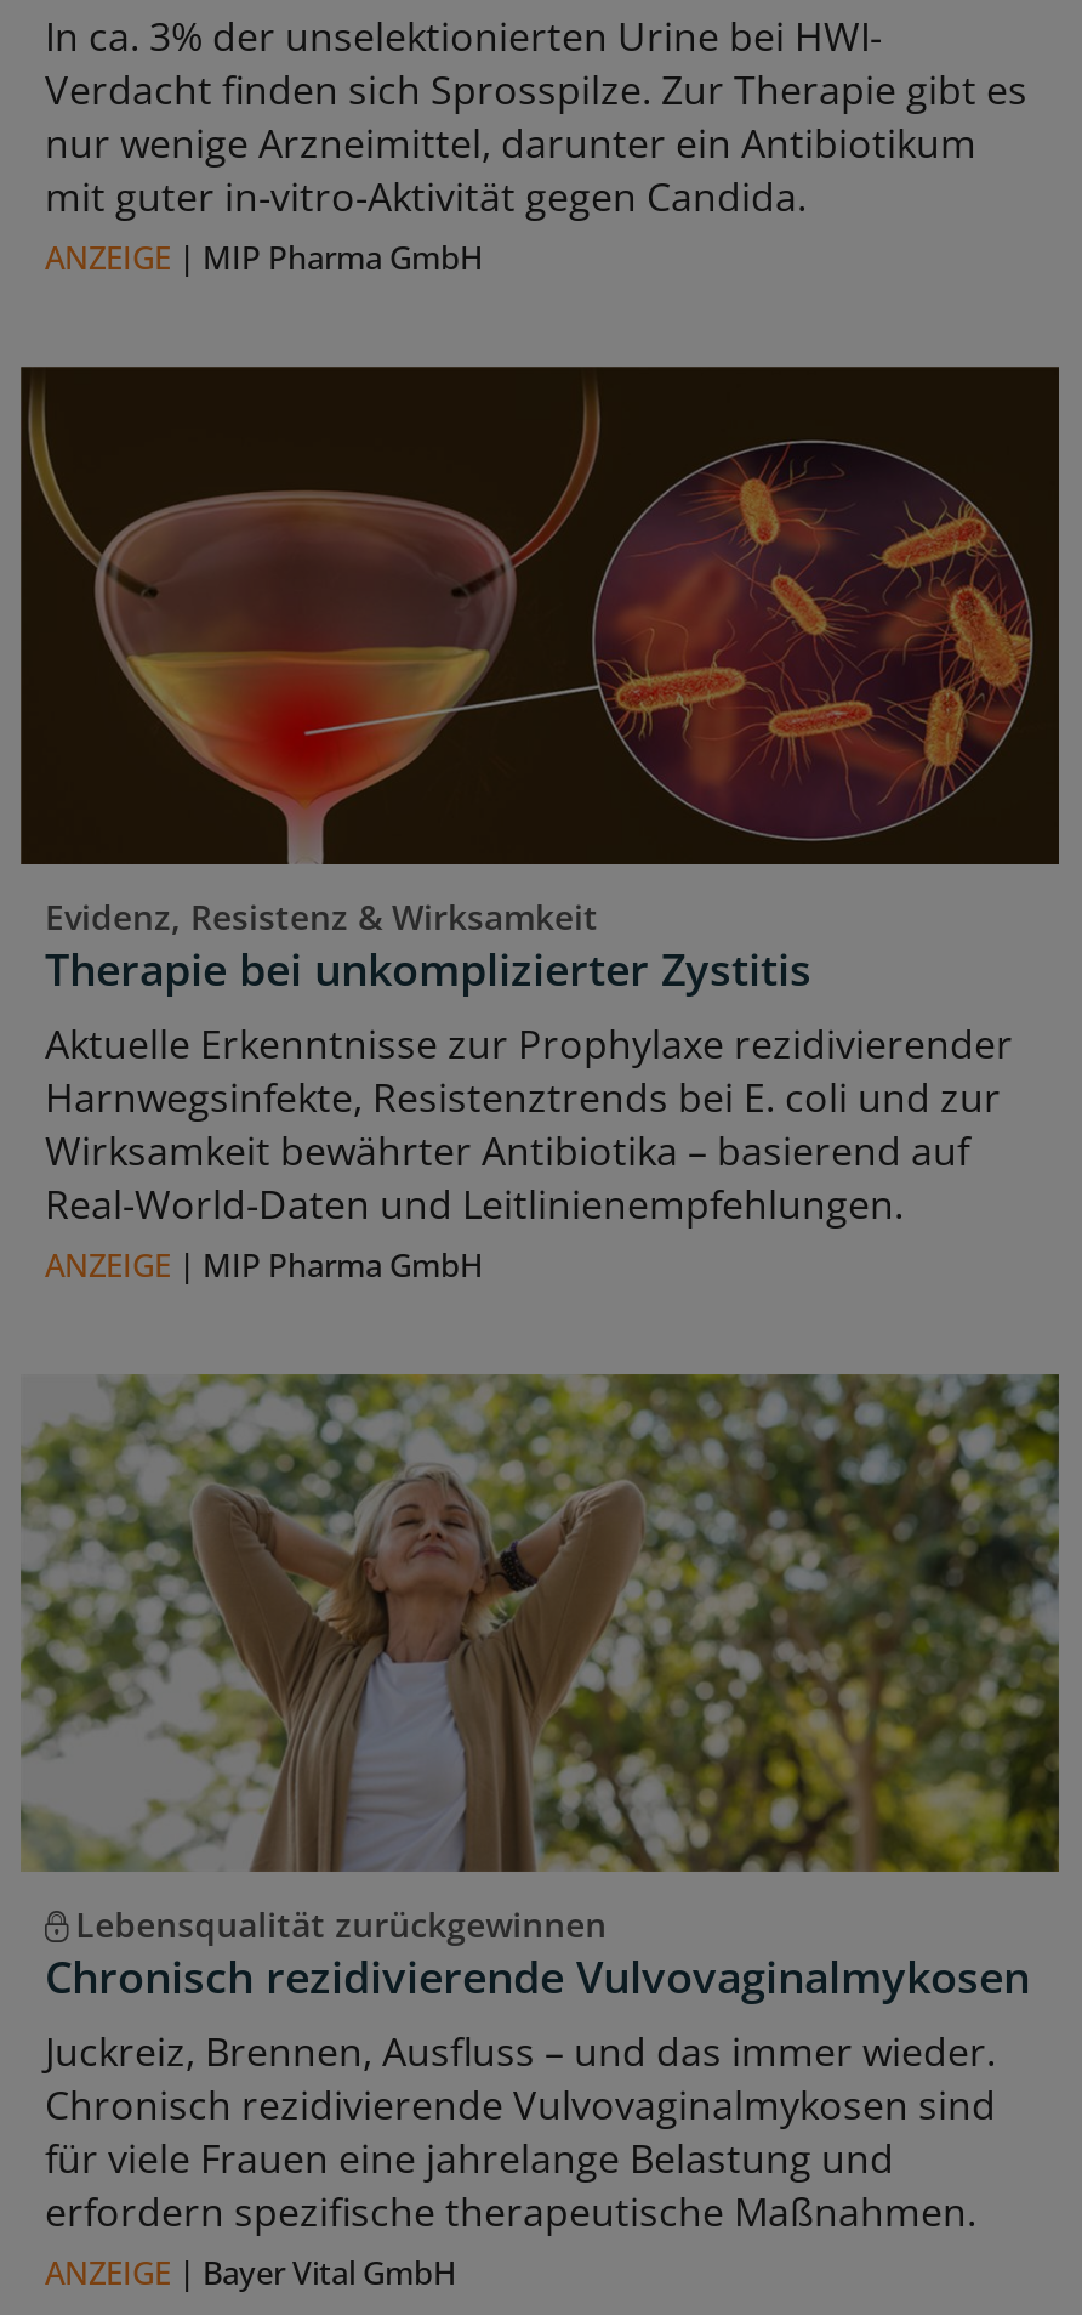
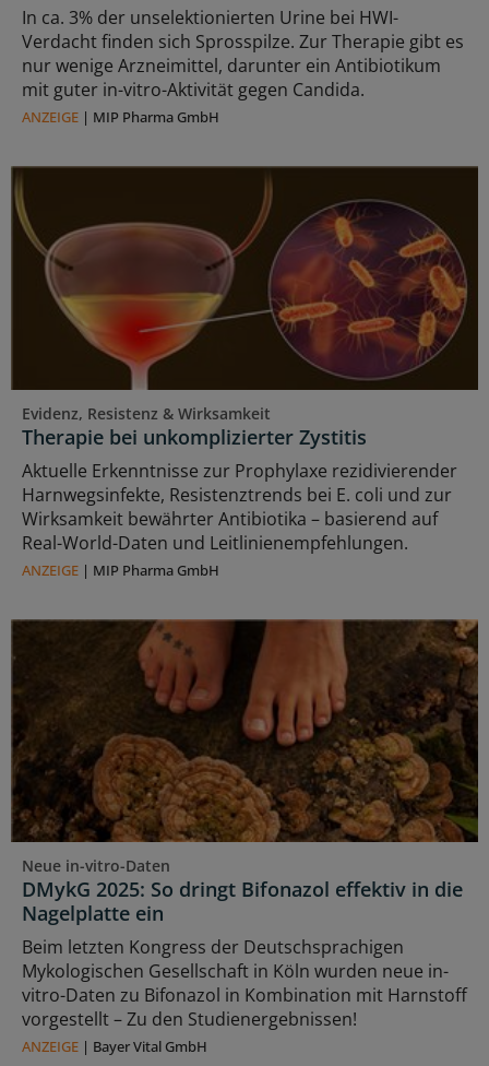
[21,1372,1061,2239] [image] | Lebensqualität zurückgewinnen | Chronisch rezidivierende Vulvovaginalmykosen | Juckreiz, Brennen, Ausfluss – und das immer wieder. | Chronisch rezidivierende Vulvovaginalmykosen sind | für viele Frauen eine jahrelange Belastung und | erfordern spezifische therapeutische Maßnahmen. -> [10,618,479,1031] [image] | Neue in-vitro-Daten | DMykG 2025: So dringt Bifonazol effektiv in die | Nagelplatte ein | Beim letzten Kongress der Deutschsprachigen | Mykologischen Gesellschaft in Köln wurden neue in- | vitro-Daten zu Bifonazol in Kombination mit Harnstoff | vorgestellt – Zu den Studienergebnissen!

